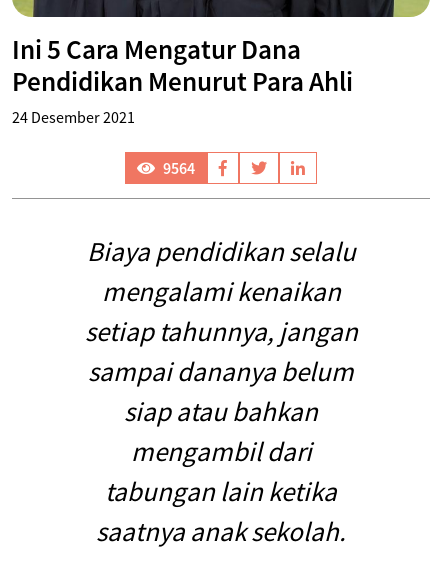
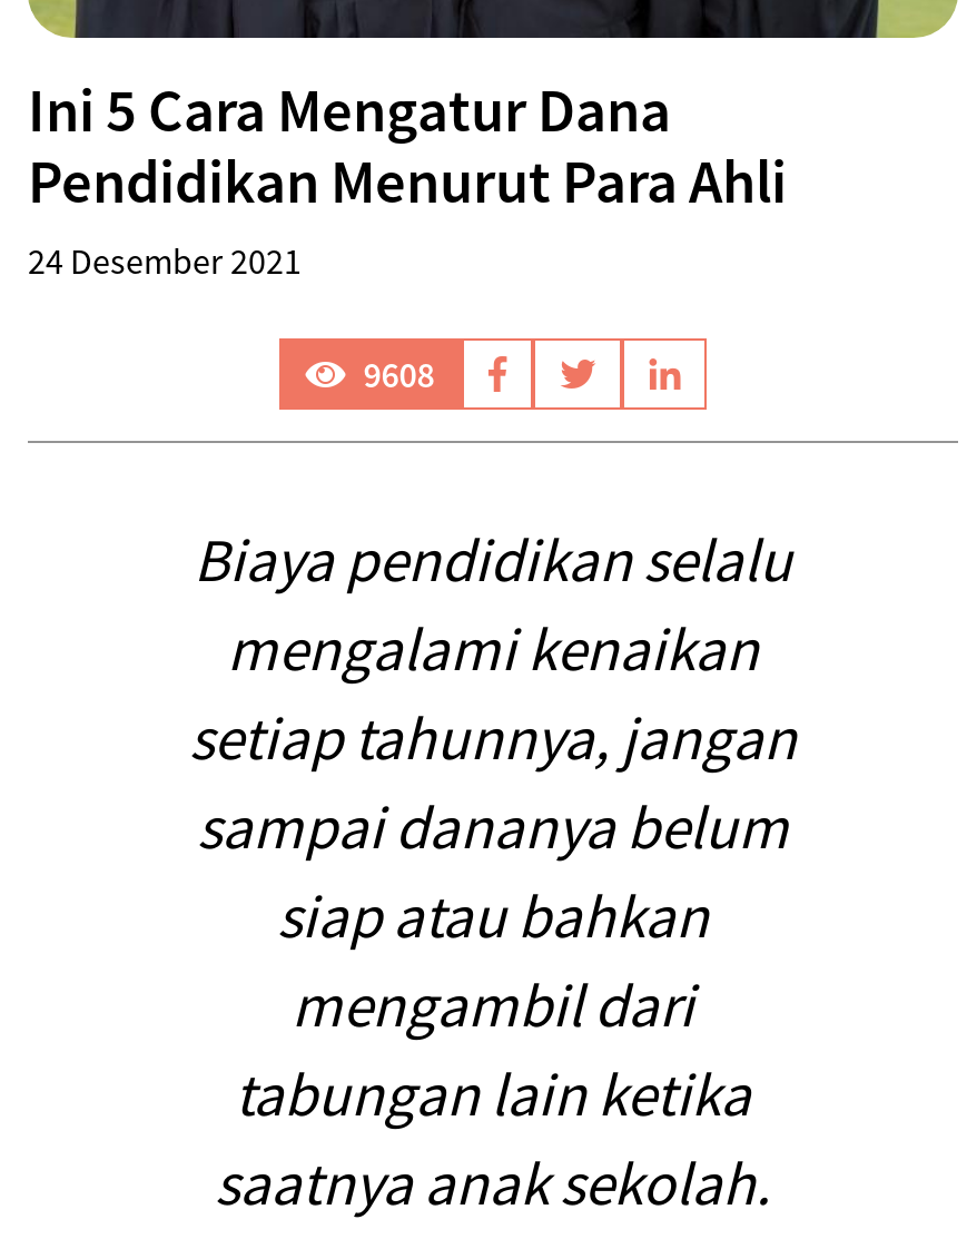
[163,158,195,178] 9564 -> [363,352,434,396] 9608

